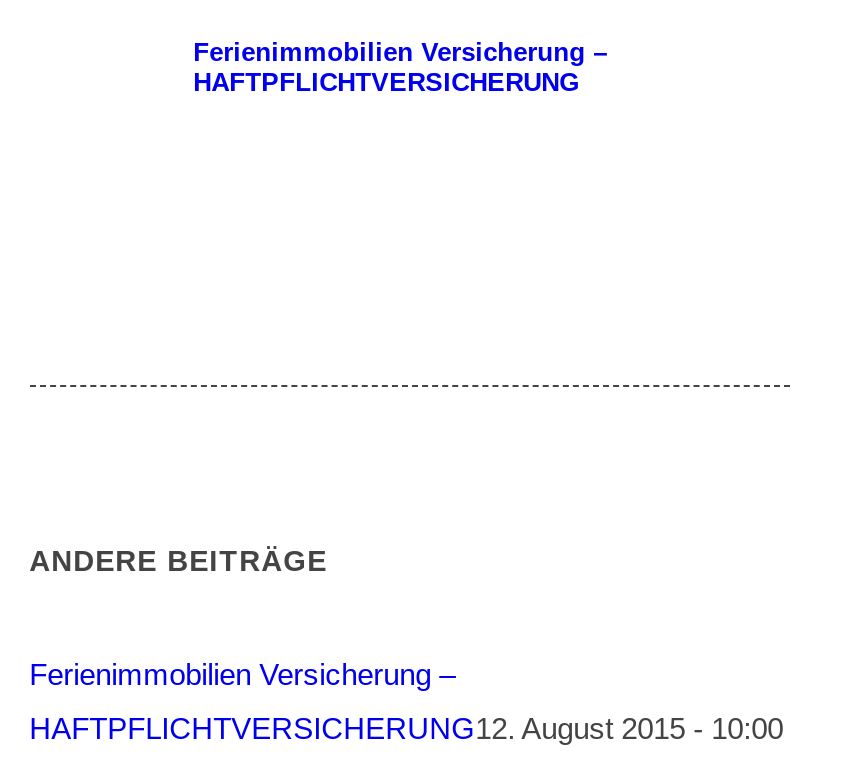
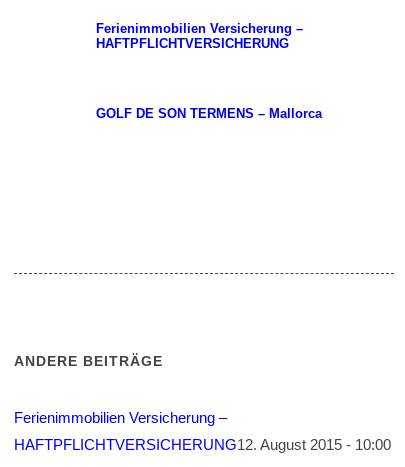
none -> [96,106,322,121] GOLF DE SON TERMENS – Mallorca

